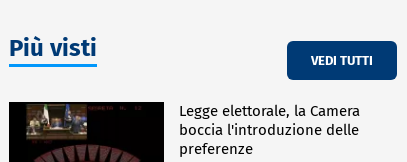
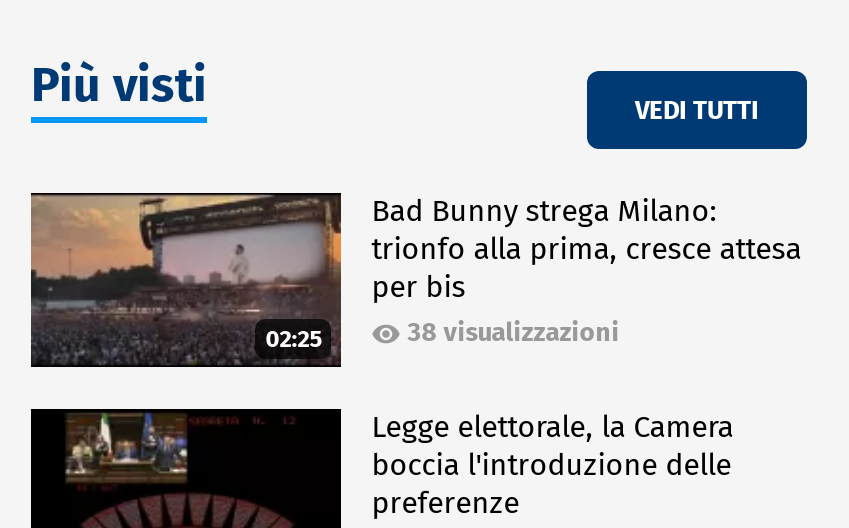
none -> [29,193,343,369] [image] | 02:25
none -> [371,194,801,348] Bad Bunny strega Milano: | trionfo alla prima, cresce attesa | per bis | 38 visualizzazioni

